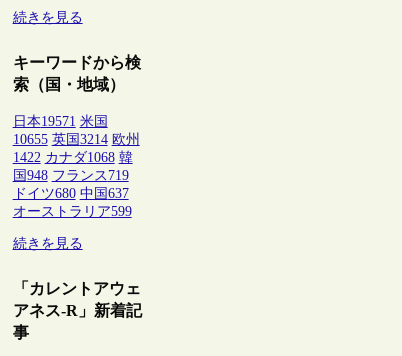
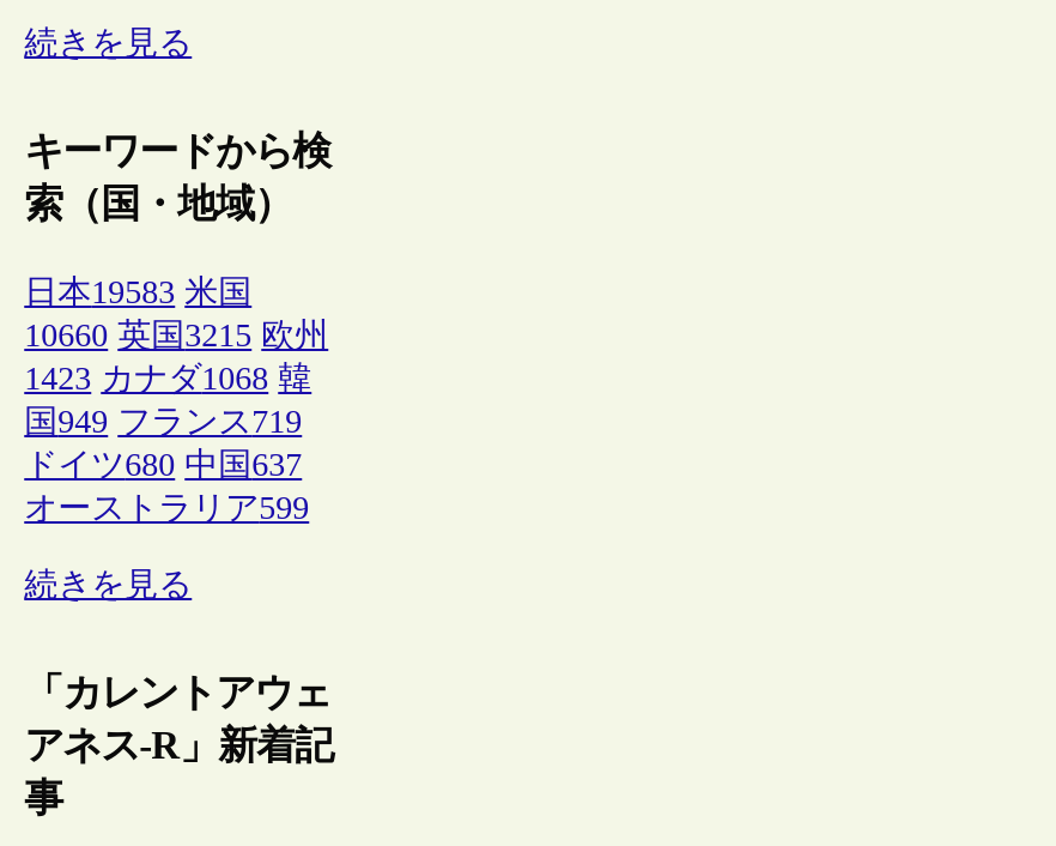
[13,114,108,129] 日本19571 米国 -> [24,273,252,309] 日本19583 米国
[13,132,140,147] 10655 英国3214 欧州 -> [24,317,328,353] 10660 英国3215 欧州
[13,150,133,165] 1422 カナダ1068 韓 -> [24,360,312,396] 1423 カナダ1068 韓
[13,168,129,183] 国948 フランス719 -> [24,403,302,439] 国949 フランス719

